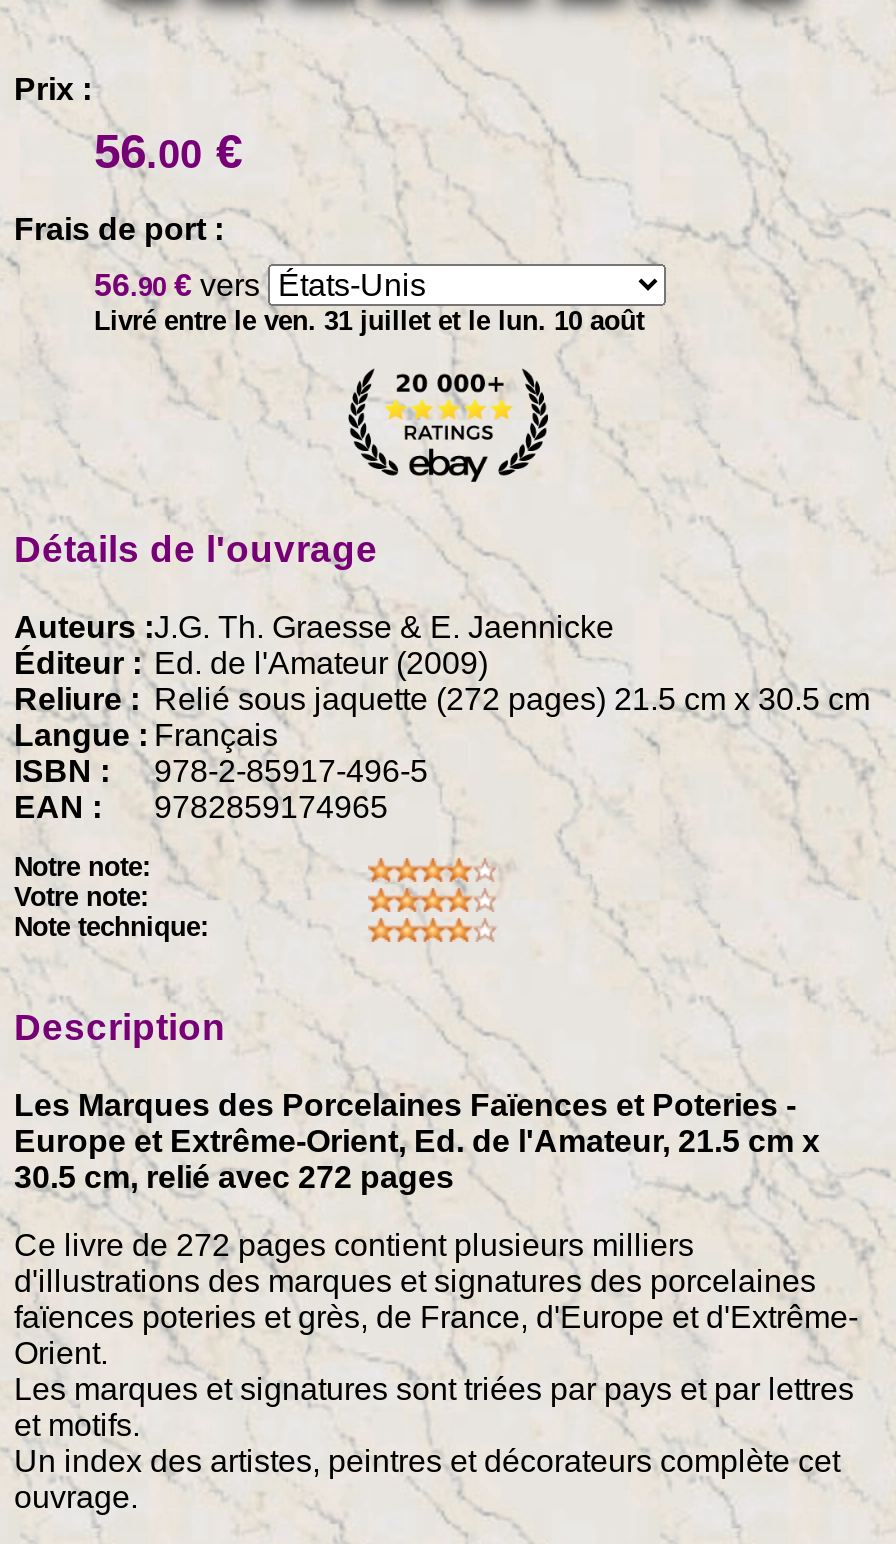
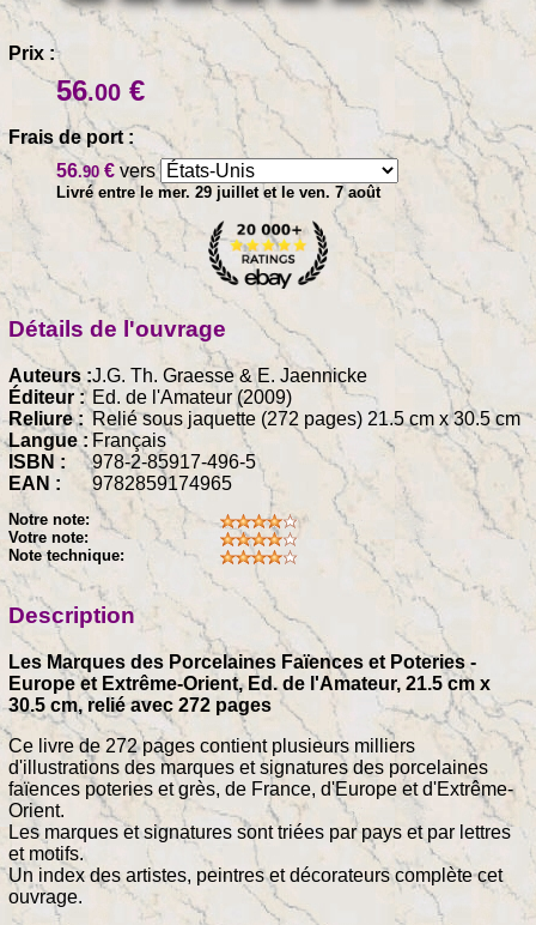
[94,306,644,336] Livré entre le ven. 31 juillet et le lun. 10 août -> [56,183,380,201] Livré entre le mer. 29 juillet et le ven. 7 août

